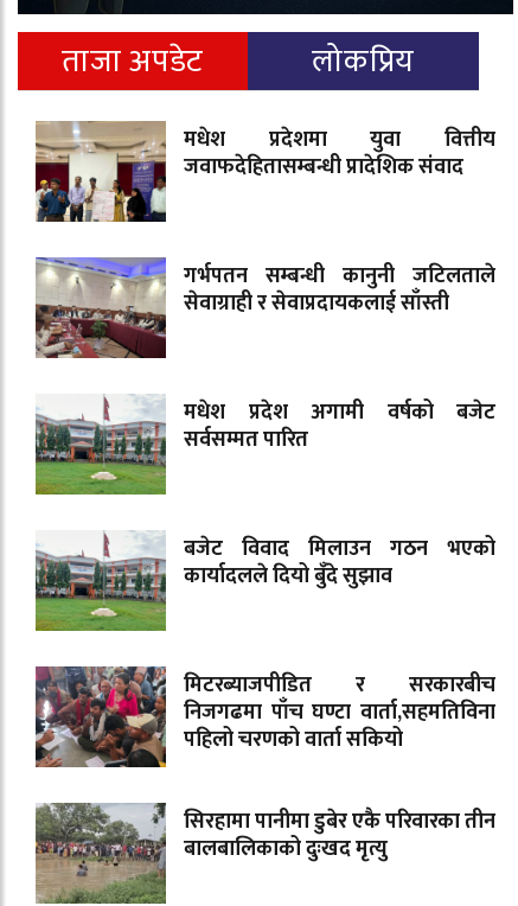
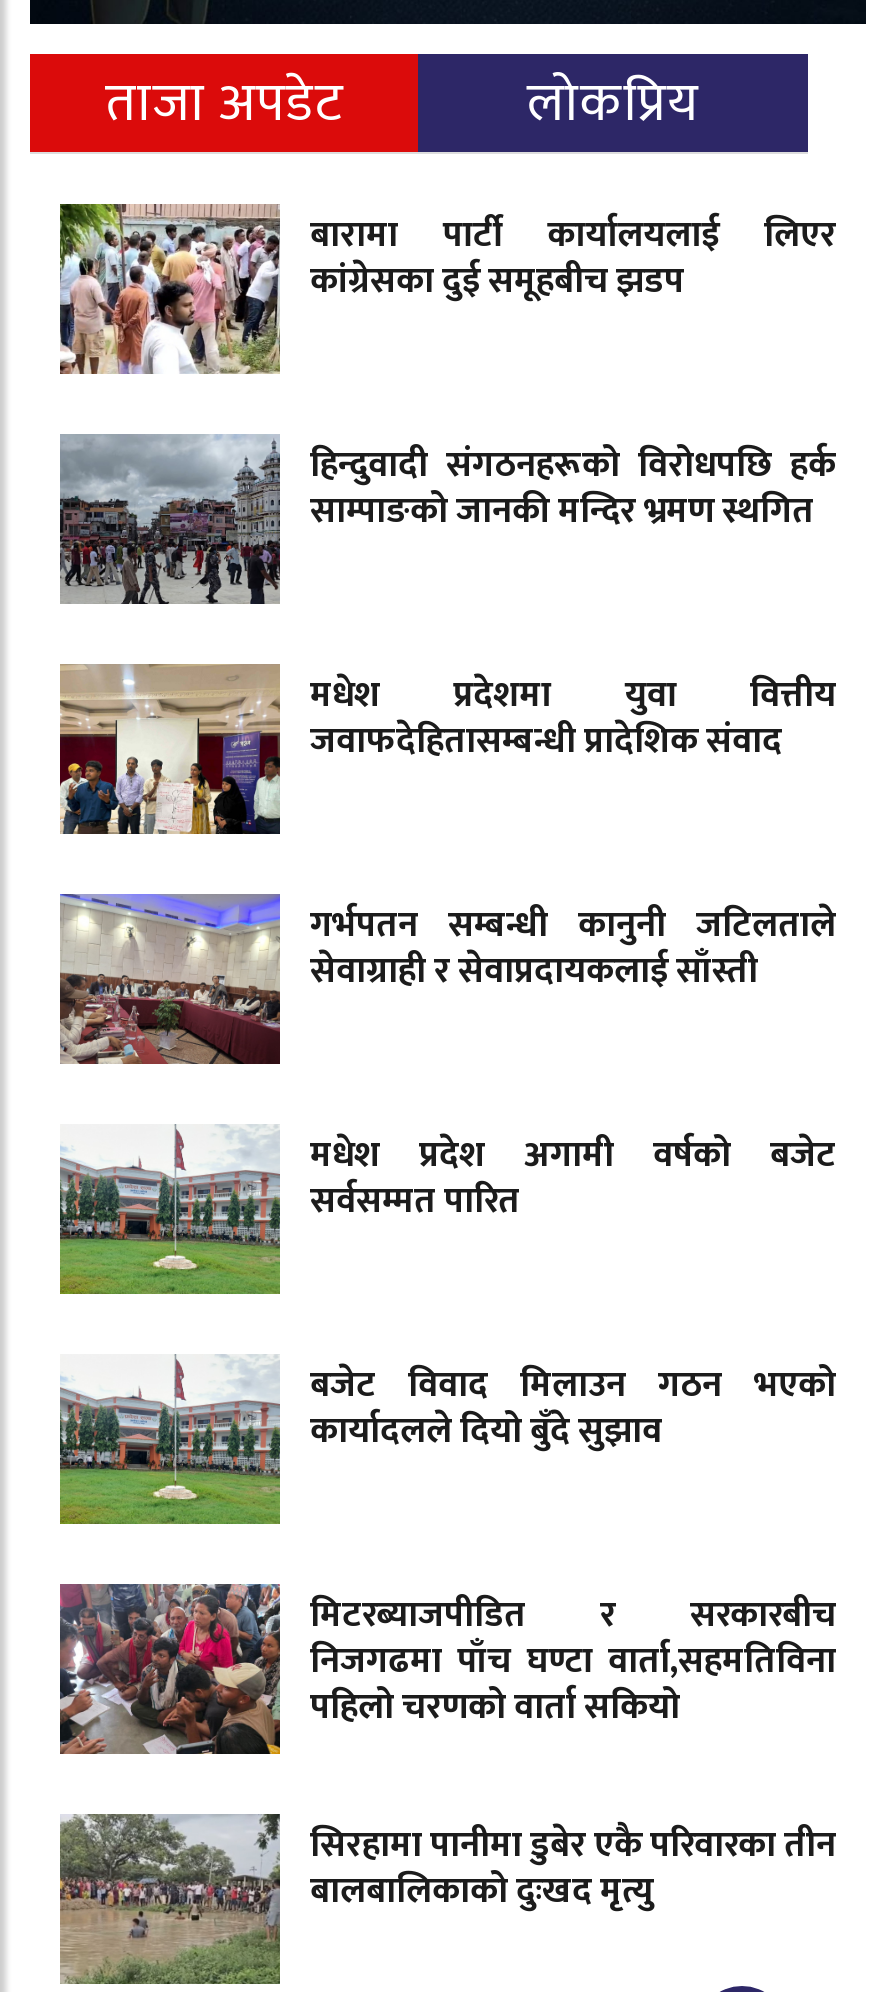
none -> [58,204,836,542] [image] | बारामा पार्टी कार्यालयलाई लिएर | कांग्रेसका दुई समूहबीच झडप | हिन्दुवादी संगठनहरूको विरोधपछि हर्क | साम्पाङको जानकी मन्दिर भ्रमण स्थगित
none -> [60,434,282,606] [image]

